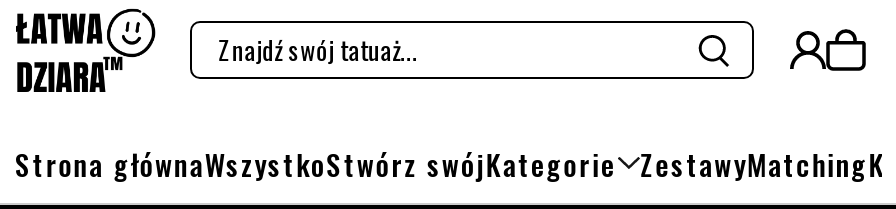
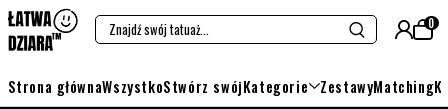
none -> [428,15,434,31] 0

